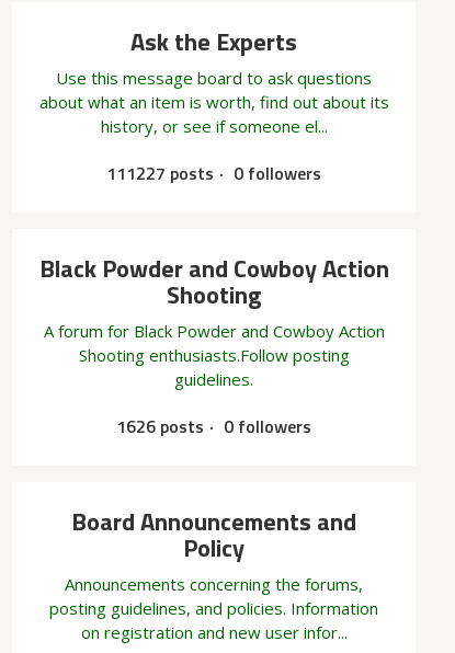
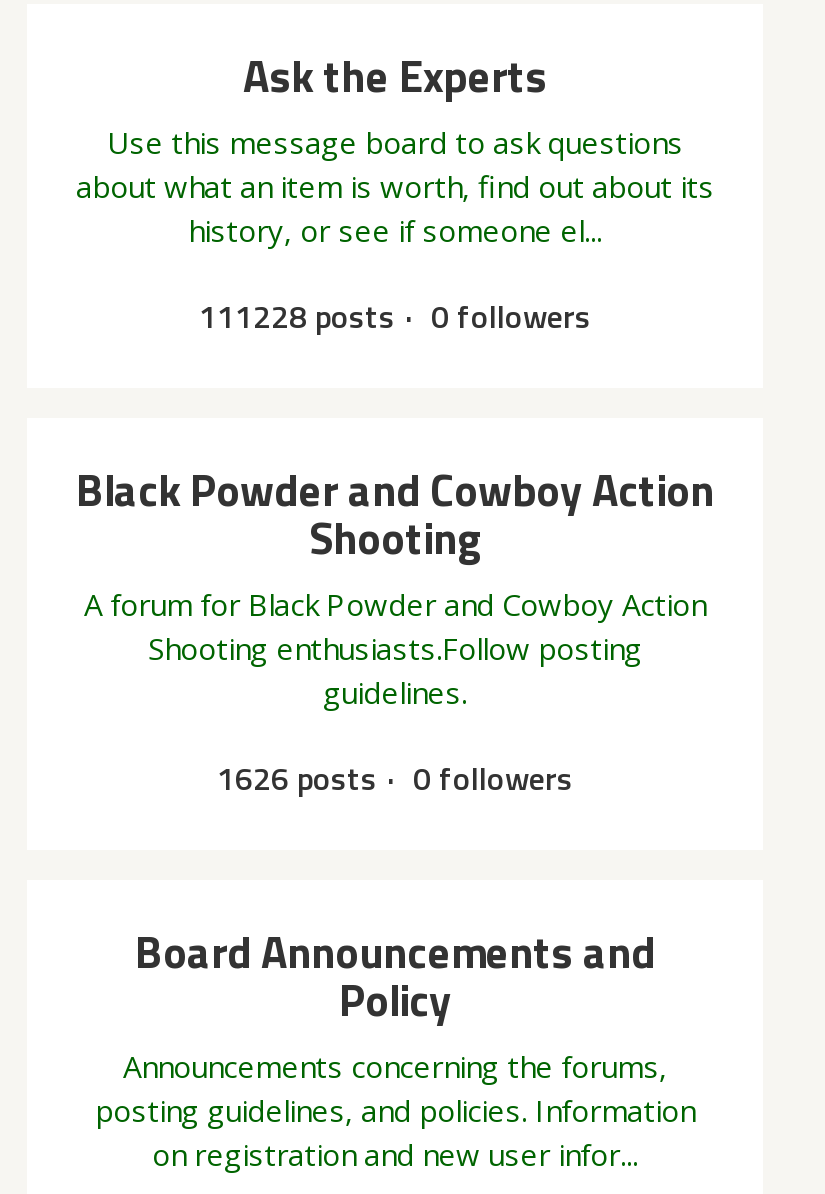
[106,160,321,186] 111227 posts 0 followers -> [199,292,591,340] 111228 posts 0 followers

